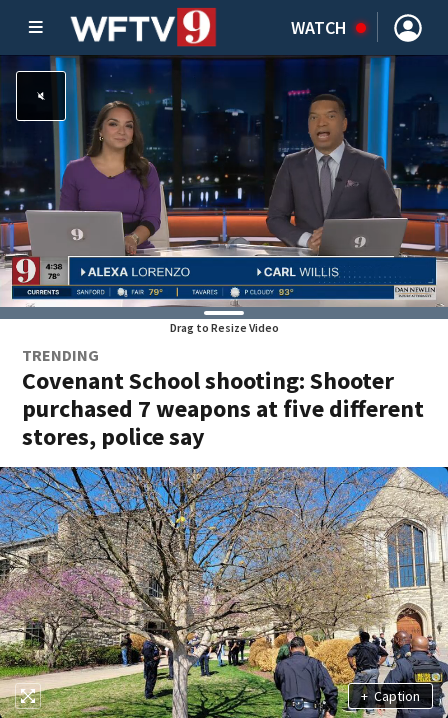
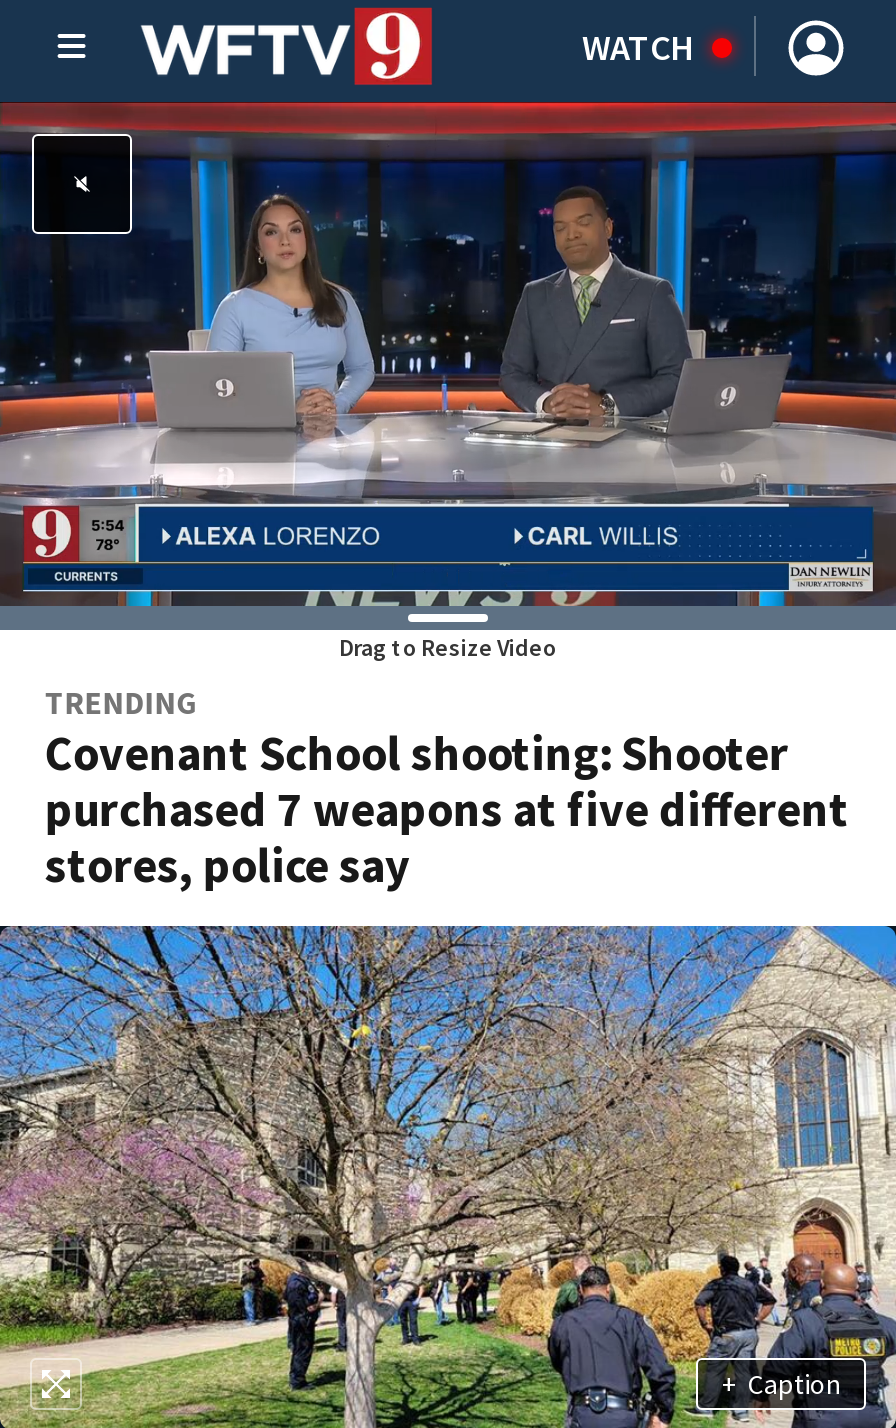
[3,55,445,308] [image] -> [6,100,890,608] [image]

